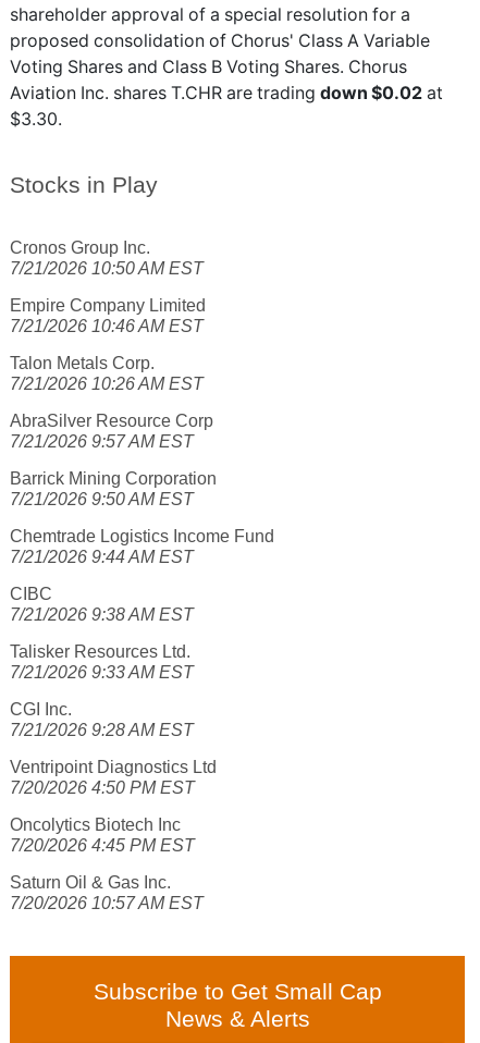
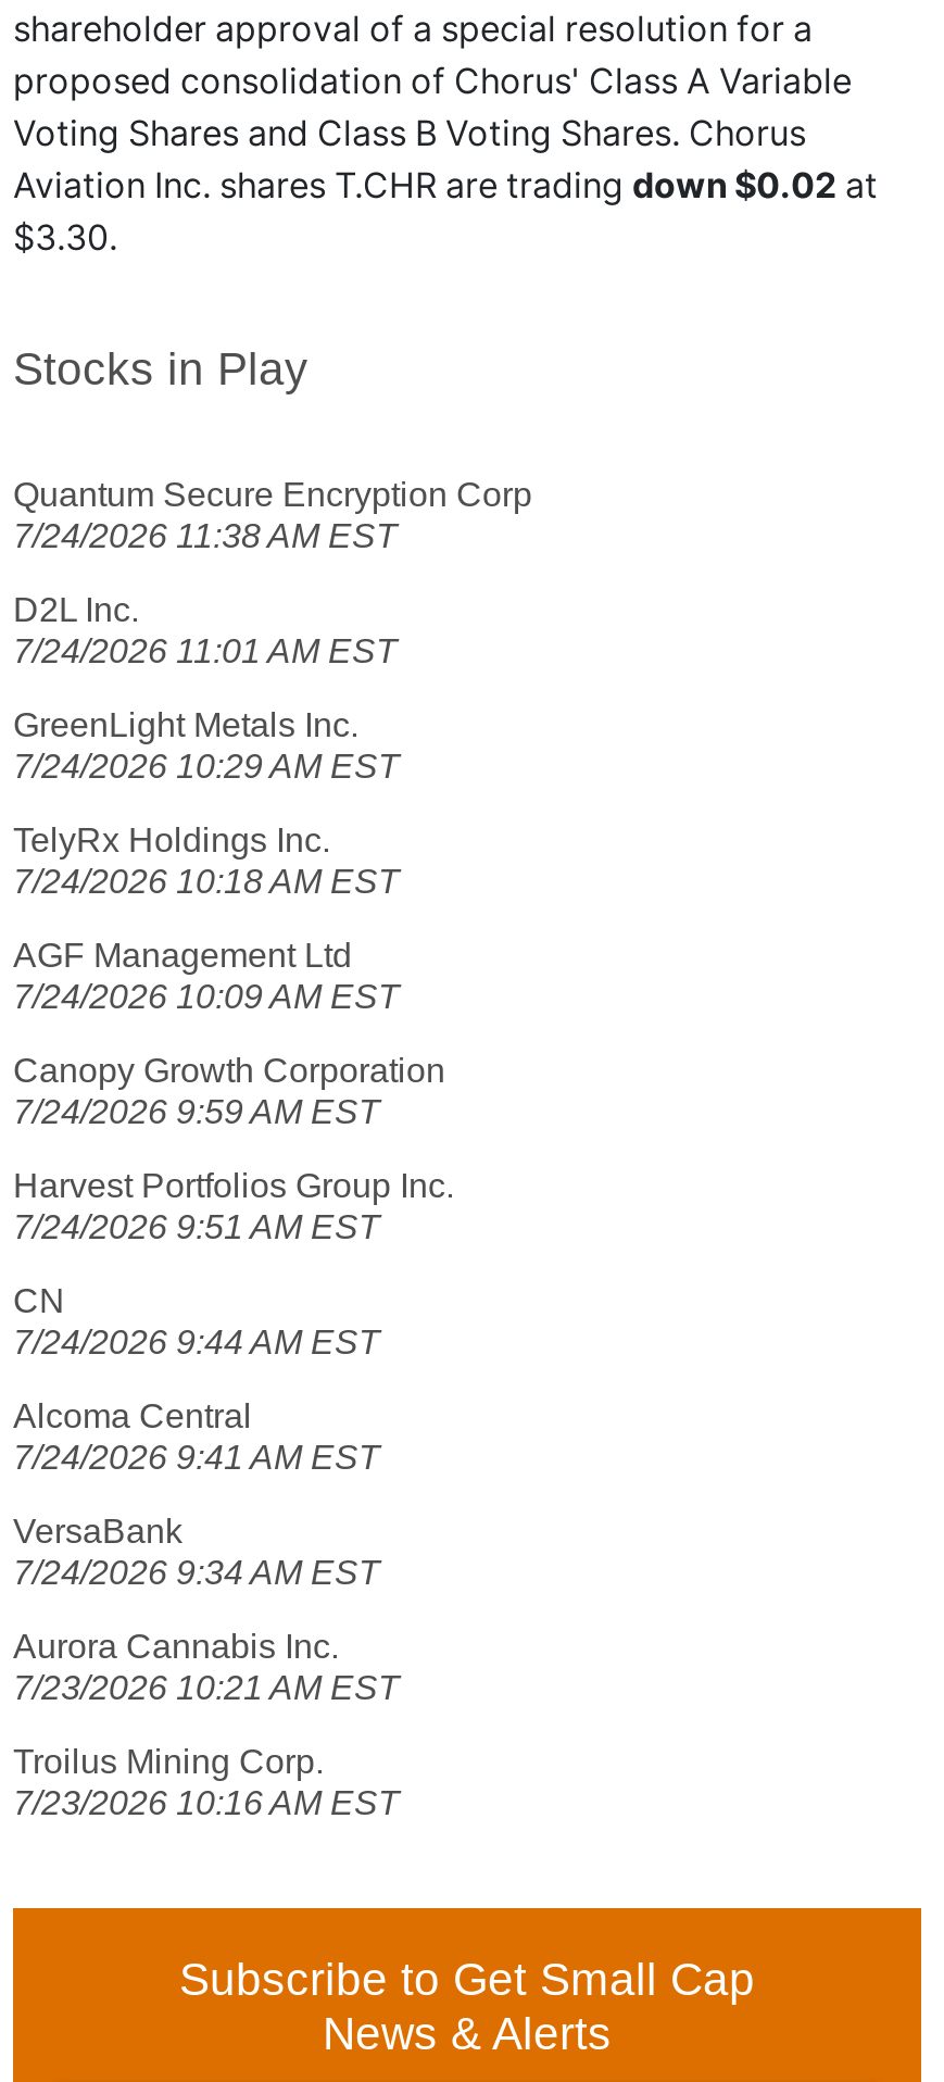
[10,238,204,278] Cronos Group Inc. | 7/21/2026 10:50 AM EST -> [13,476,532,554] Quantum Secure Encryption Corp | 7/24/2026 11:38 AM EST
[10,296,206,335] Empire Company Limited | 7/21/2026 10:46 AM EST -> [13,591,398,669] D2L Inc. | 7/24/2026 11:01 AM EST
[10,354,204,393] Talon Metals Corp. | 7/21/2026 10:26 AM EST -> [13,706,400,785] GreenLight Metals Inc. | 7/24/2026 10:29 AM EST
[10,412,213,451] AbraSilver Resource Corp | 7/21/2026 9:57 AM EST -> [13,821,400,900] TelyRx Holdings Inc. | 7/24/2026 10:18 AM EST
[10,469,217,508] Barrick Mining Corporation | 7/21/2026 9:50 AM EST -> [13,937,400,1015] AGF Management Ltd | 7/24/2026 10:09 AM EST
[10,527,274,566] Chemtrade Logistics Income Fund | 7/21/2026 9:44 AM EST -> [13,1052,445,1130] Canopy Growth Corporation | 7/24/2026 9:59 AM EST
[10,585,194,624] CIBC | 7/21/2026 9:38 AM EST -> [13,1167,454,1245] Harvest Portfolios Group Inc. | 7/24/2026 9:51 AM EST
[10,642,194,682] Talisker Resources Ltd. | 7/21/2026 9:33 AM EST -> [13,1282,380,1360] CN | 7/24/2026 9:44 AM EST
[10,700,194,739] CGI Inc. | 7/21/2026 9:28 AM EST -> [13,1397,380,1476] Alcoma Central | 7/24/2026 9:41 AM EST
[10,758,217,797] Ventripoint Diagnostics Ltd | 7/20/2026 4:50 PM EST -> [13,1513,380,1591] VersaBank | 7/24/2026 9:34 AM EST
[10,815,195,855] Oncolytics Biotech Inc | 7/20/2026 4:45 PM EST -> [13,1628,400,1706] Aurora Cannabis Inc. | 7/23/2026 10:21 AM EST
[10,873,204,912] Saturn Oil & Gas Inc. | 7/20/2026 10:57 AM EST -> [13,1743,400,1821] Troilus Mining Corp. | 7/23/2026 10:16 AM EST

